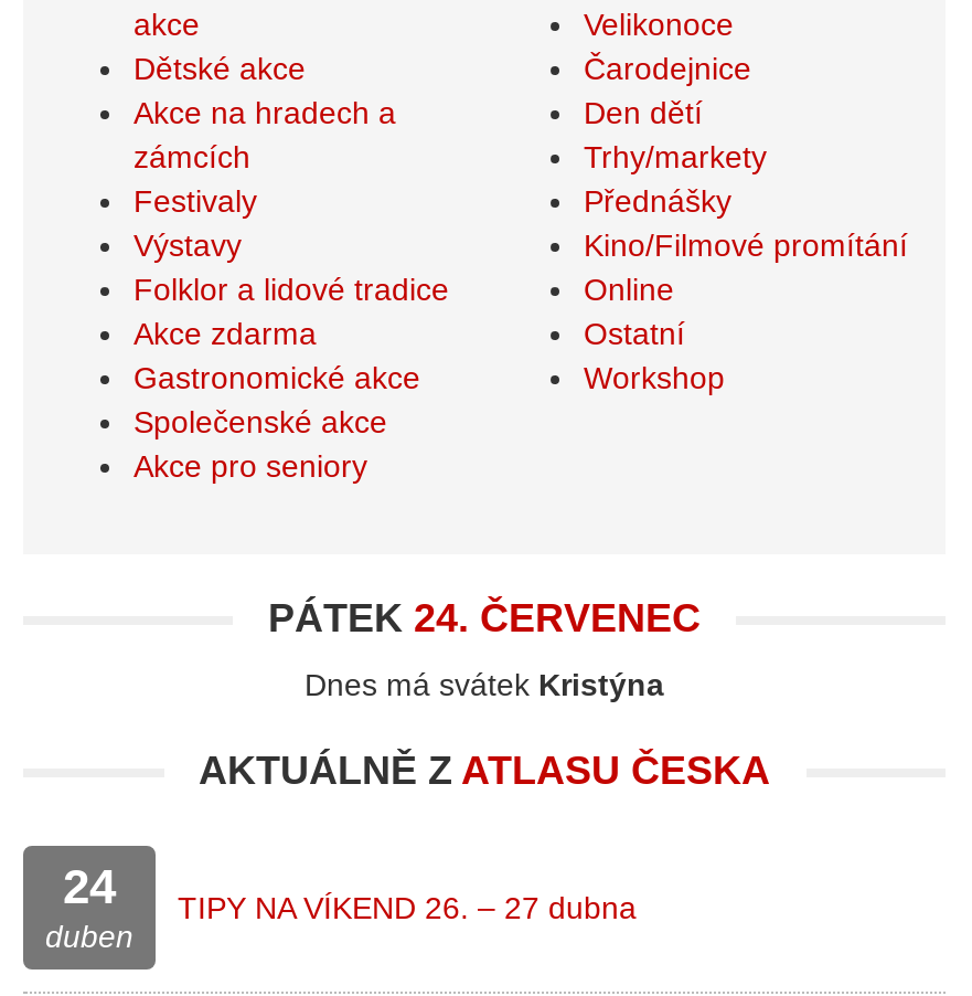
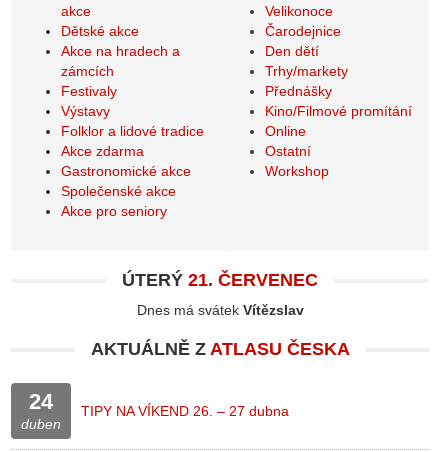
[268,596,701,640] PÁTEK 24. ČERVENEC -> [122,270,318,290] ÚTERÝ 21. ČERVENEC
[305,667,664,702] Dnes má svátek Kristýna -> [136,302,303,318] Dnes má svátek Vítězslav

